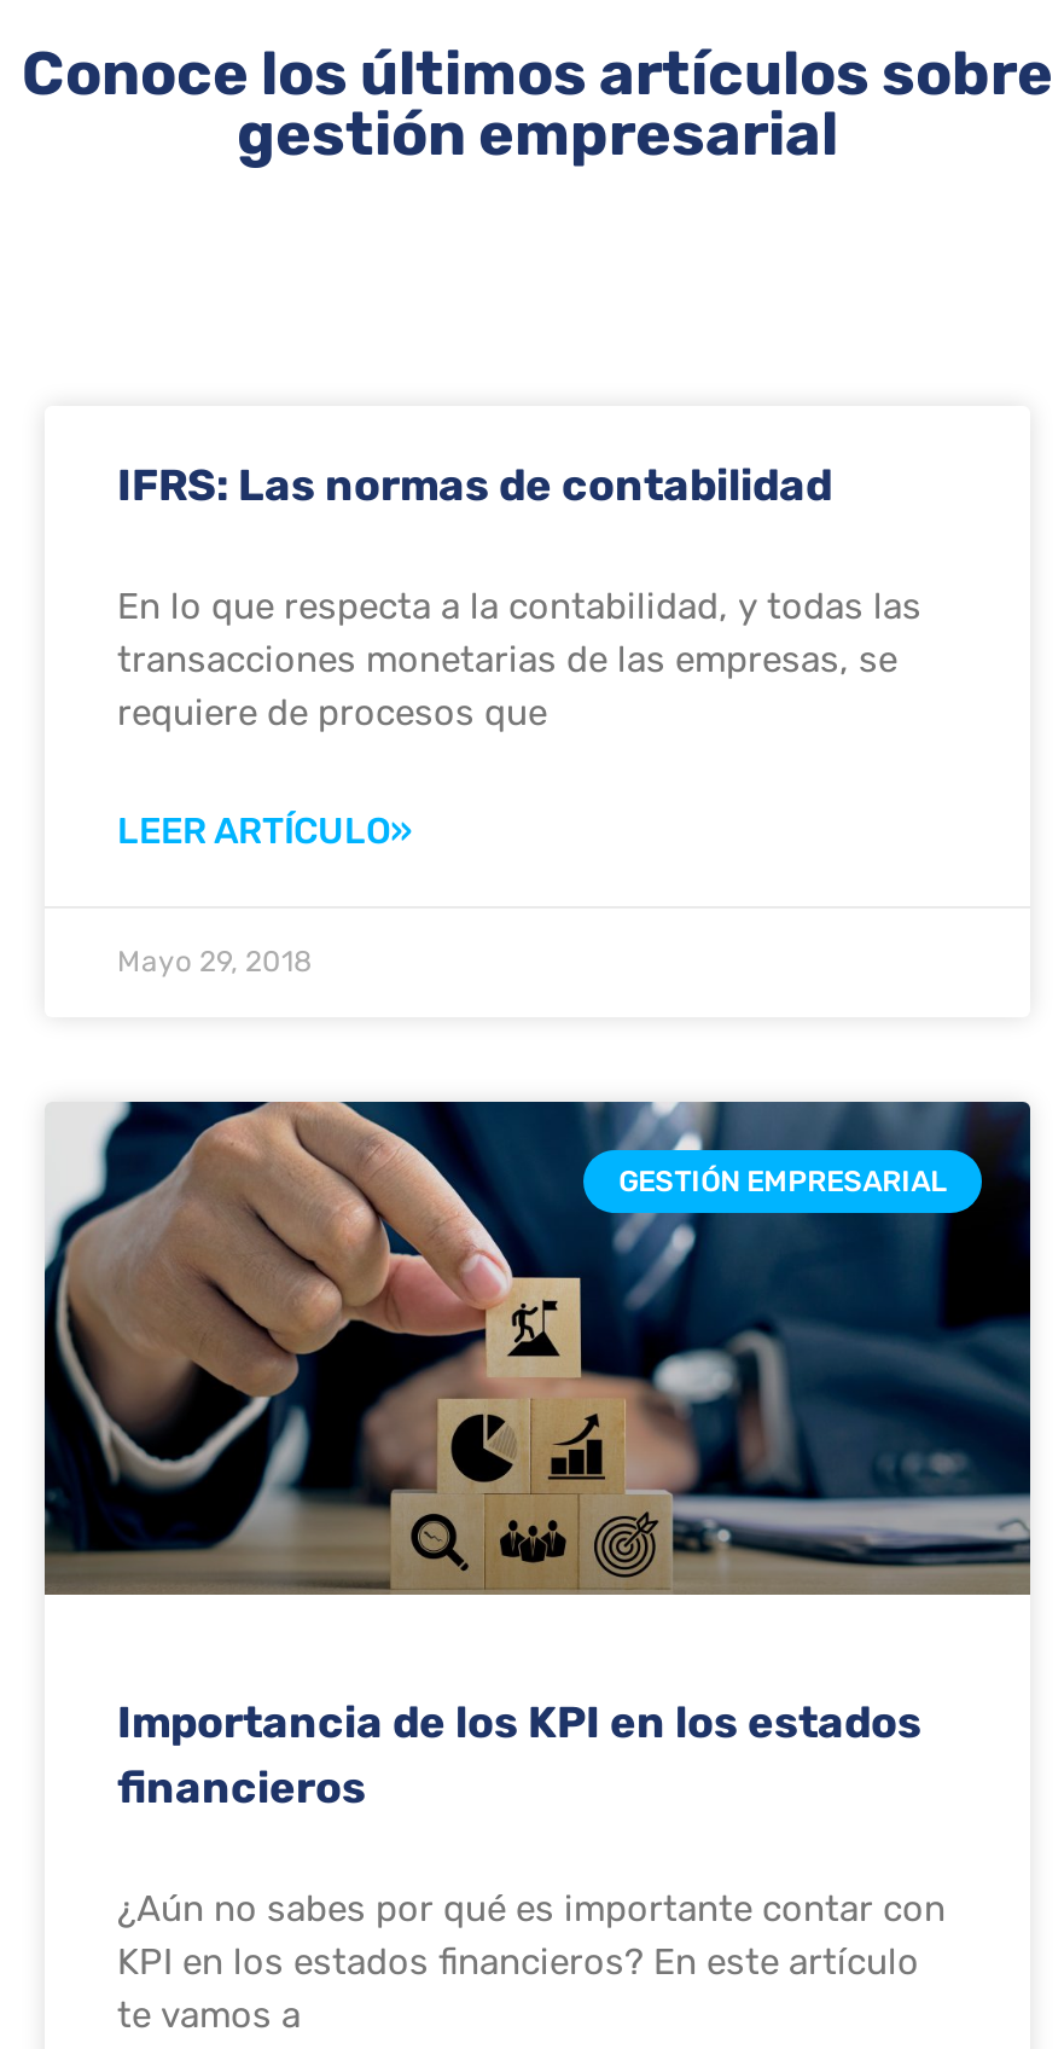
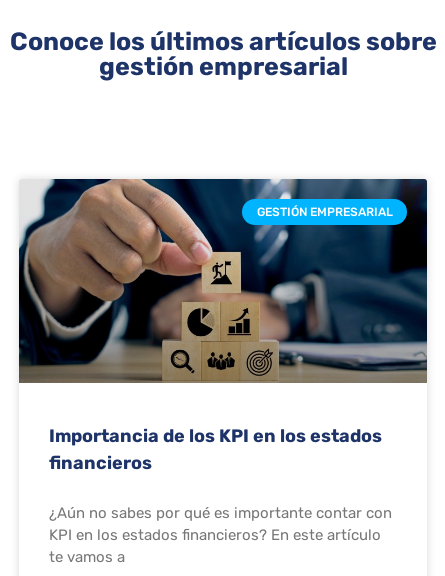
[117,458,921,978] IFRS: Las normas de contabilidad | En lo que respecta a la contabilidad, y todas las | transacciones monetarias de las empresas, se | requiere de procesos que | LEER ARTÍCULO» | Mayo 29, 2018 -> none

